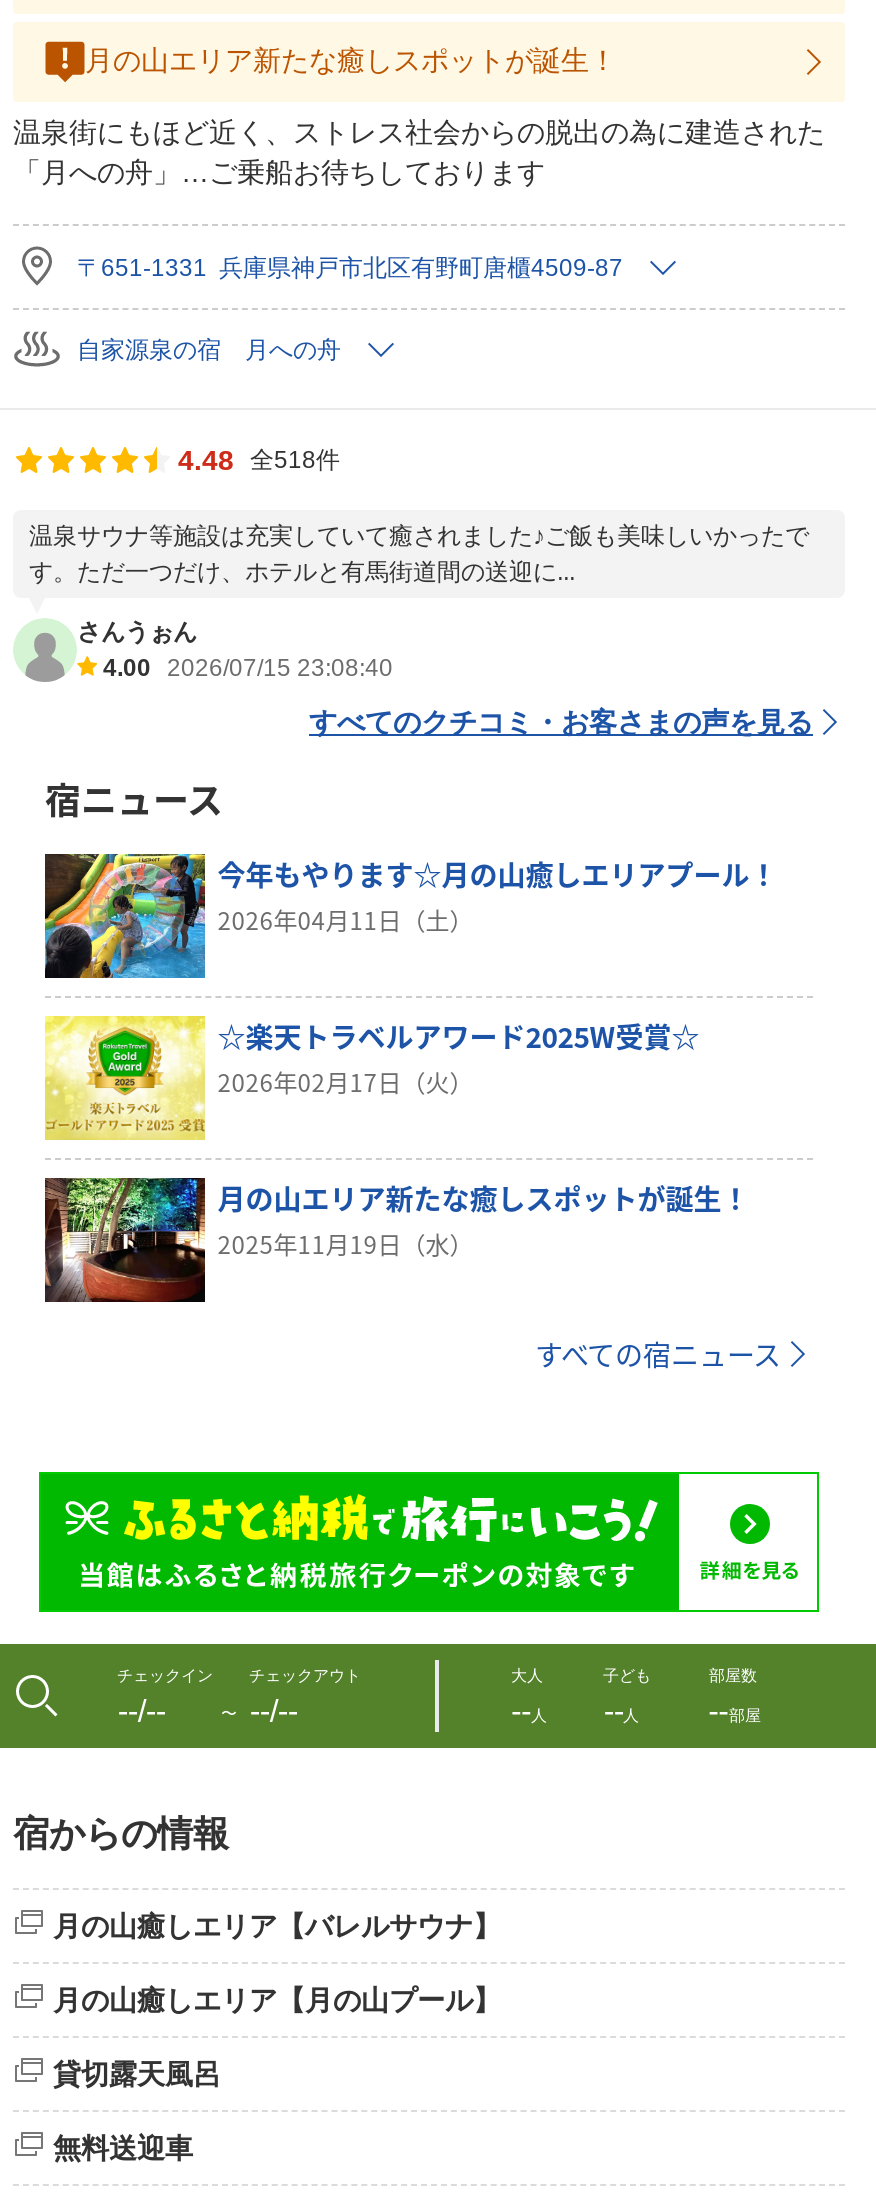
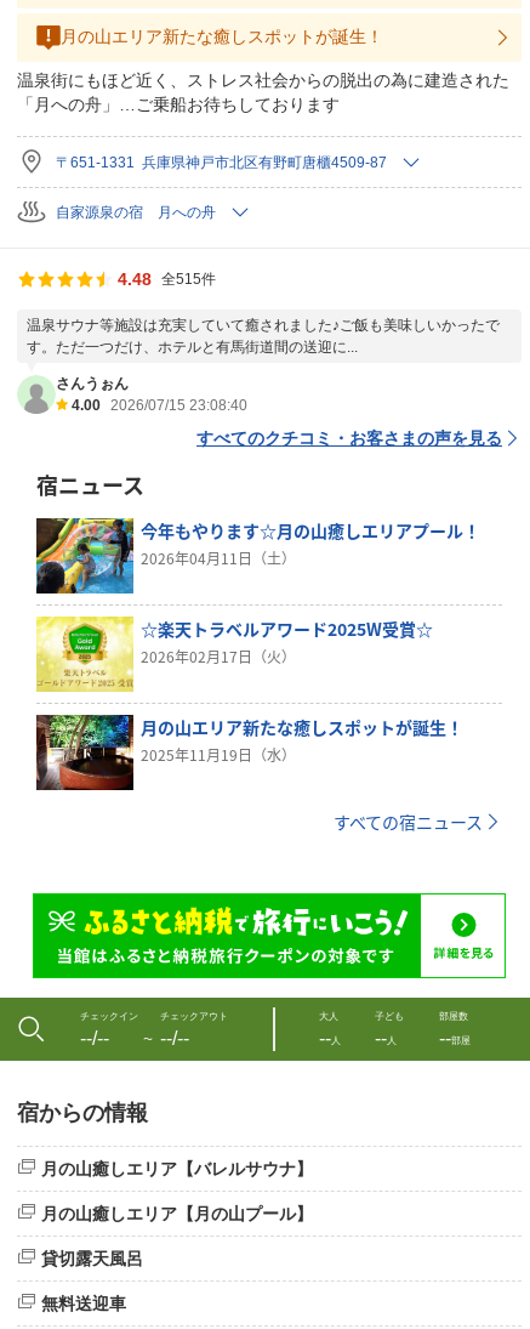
[178,444,340,476] 4.48 全518件 -> [117,269,215,289] 4.48 全515件

